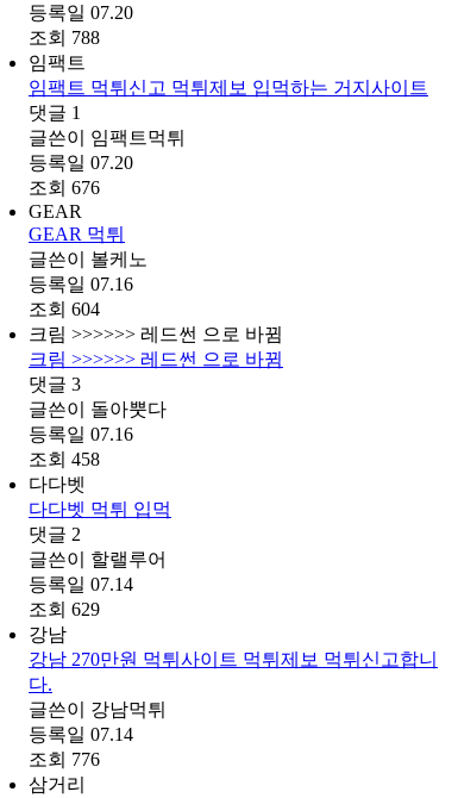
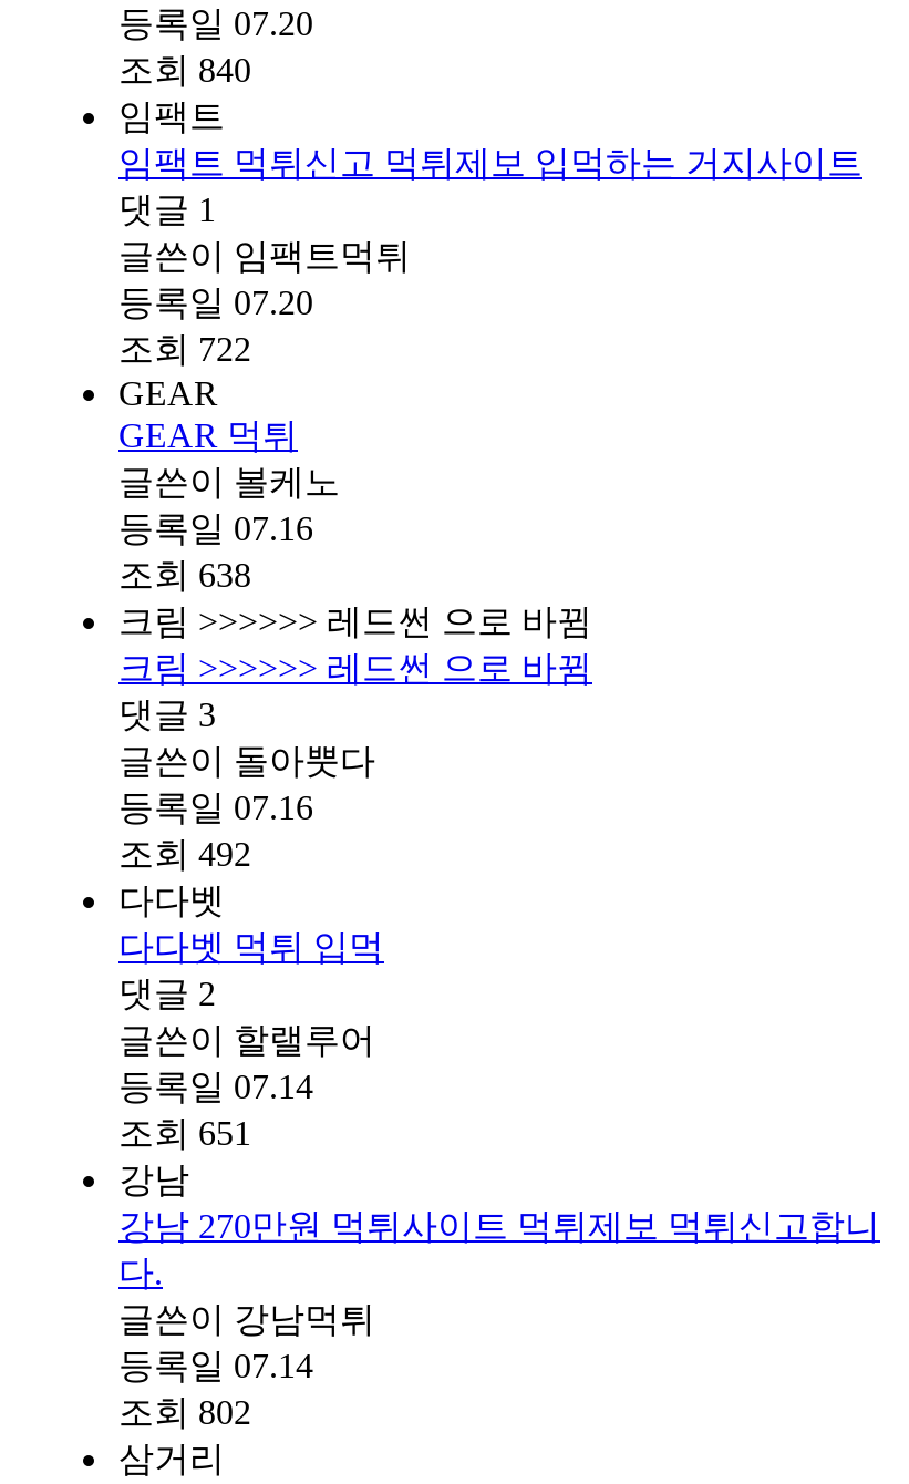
[29,28,100,48] 조회 788 -> [118,51,251,89] 조회 840
[29,178,100,198] 조회 676 -> [118,330,251,368] 조회 722
[29,299,100,319] 조회 604 -> [118,556,251,594] 조회 638
[29,449,100,470] 조회 458 -> [118,835,251,873] 조회 492
[29,599,100,620] 조회 629 -> [118,1115,251,1152] 조회 651
[29,749,100,770] 조회 776 -> [118,1394,251,1431] 조회 802

